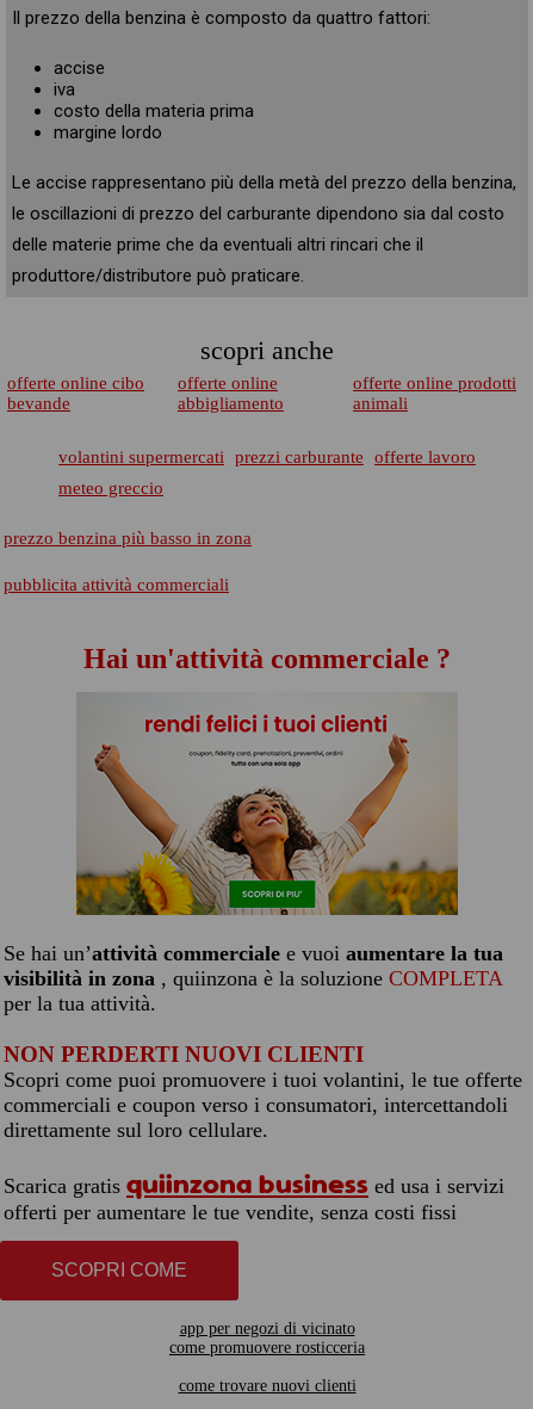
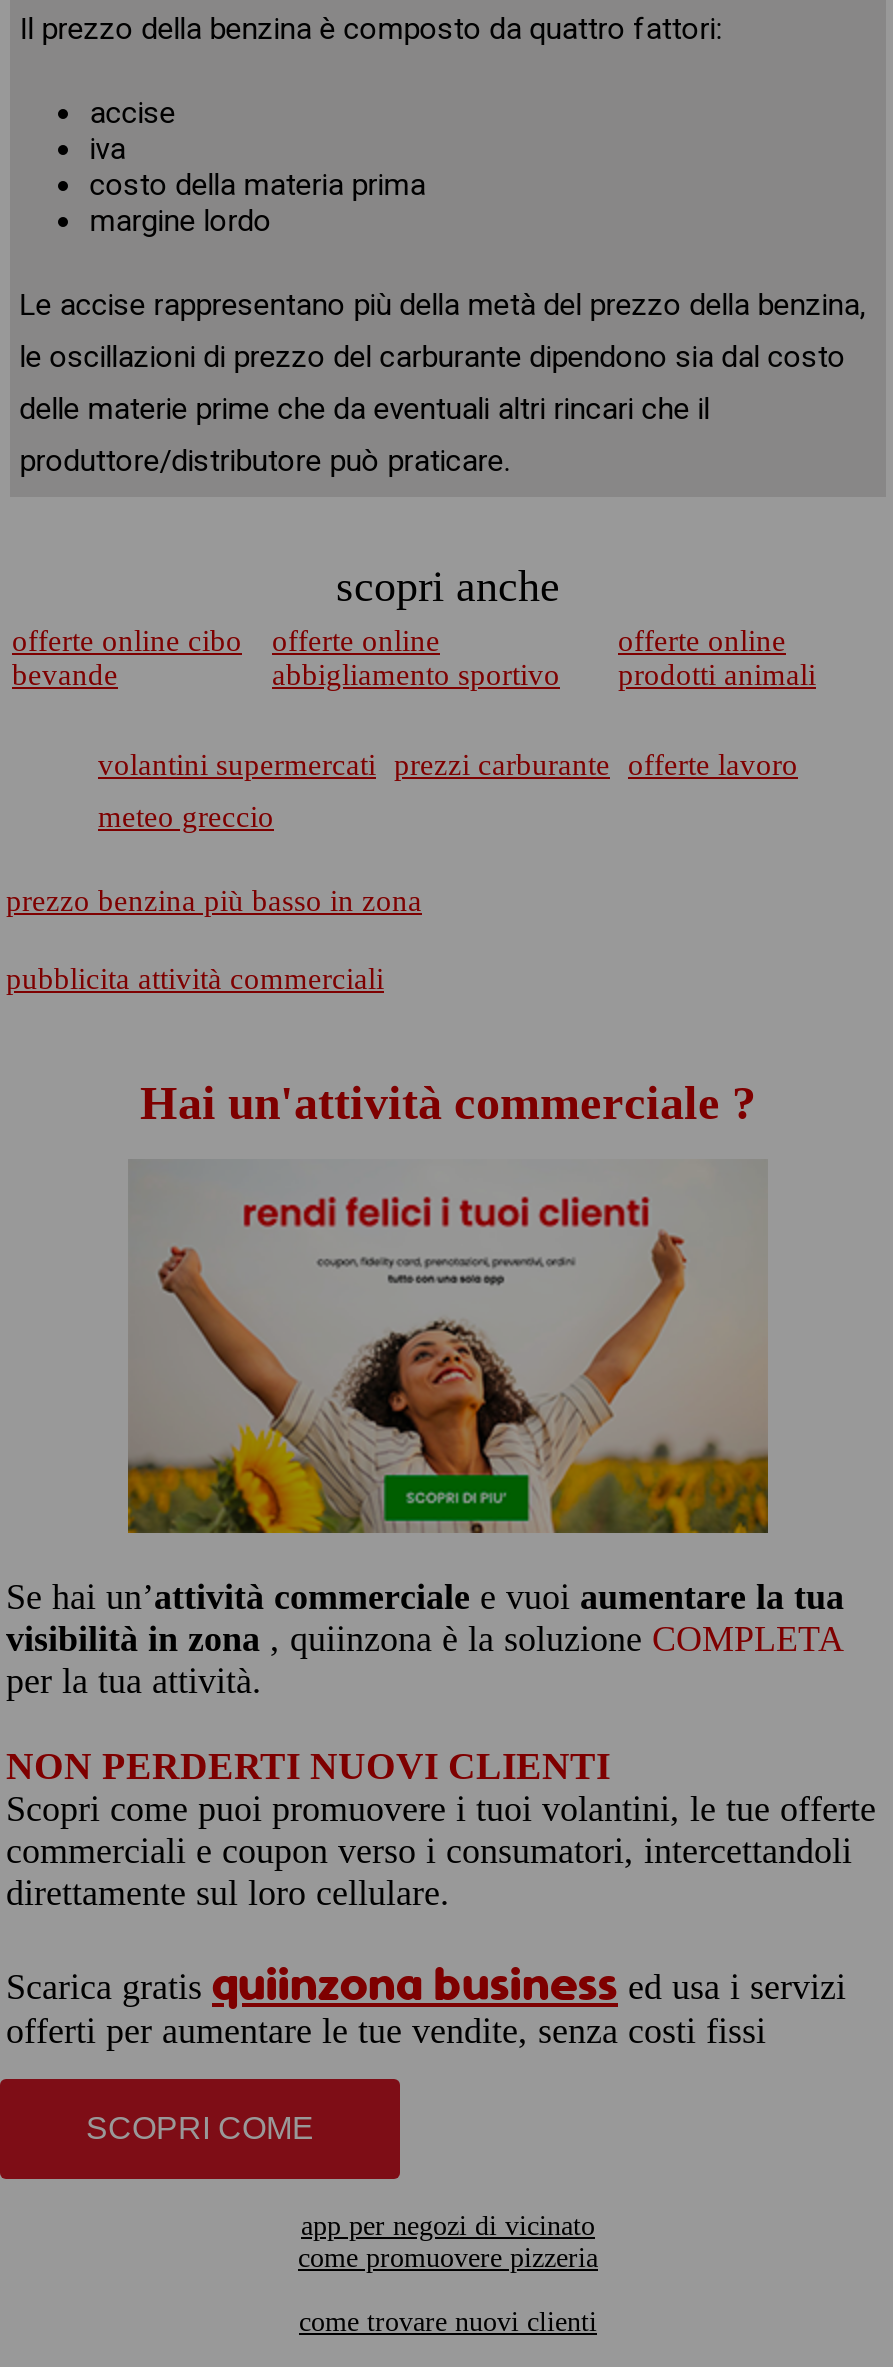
[178,394,284,413] abbigliamento -> [272,659,560,691] abbigliamento sportivo
[169,1339,365,1357] come promuovere rosticceria -> [298,2243,598,2273] come promuovere pizzeria

